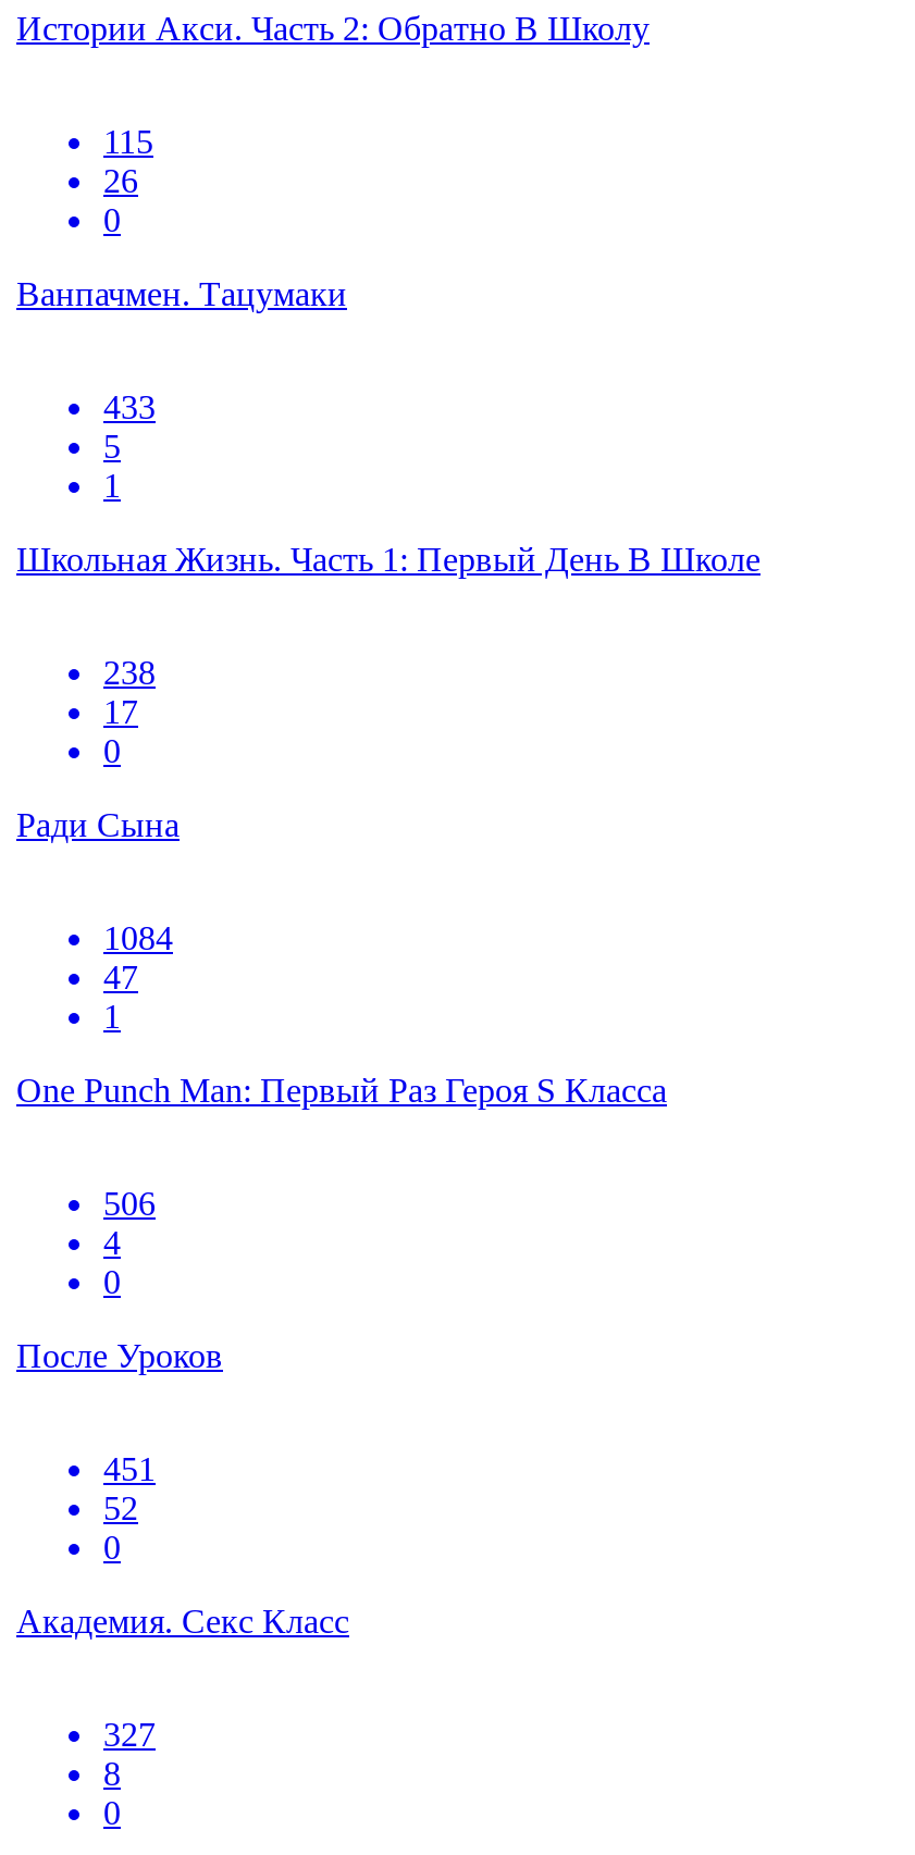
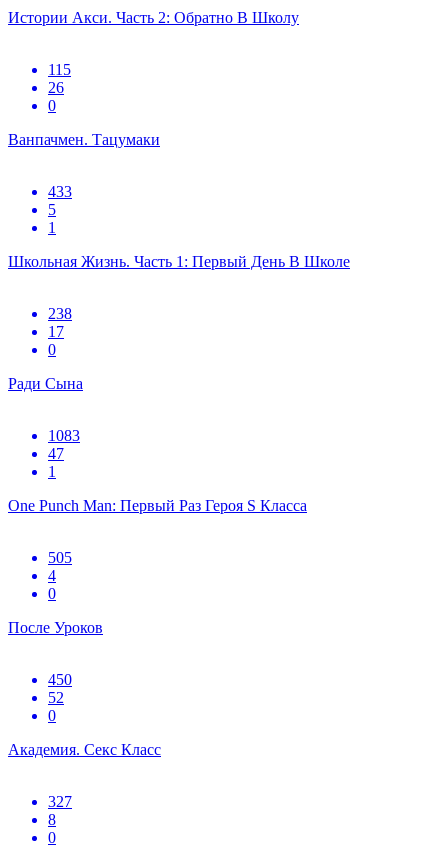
[103,919,173,956] 1084 -> [48,427,80,444] 1083
[103,1184,156,1221] 506 -> [48,549,72,566] 505
[103,1450,156,1487] 451 -> [48,671,72,688] 450

